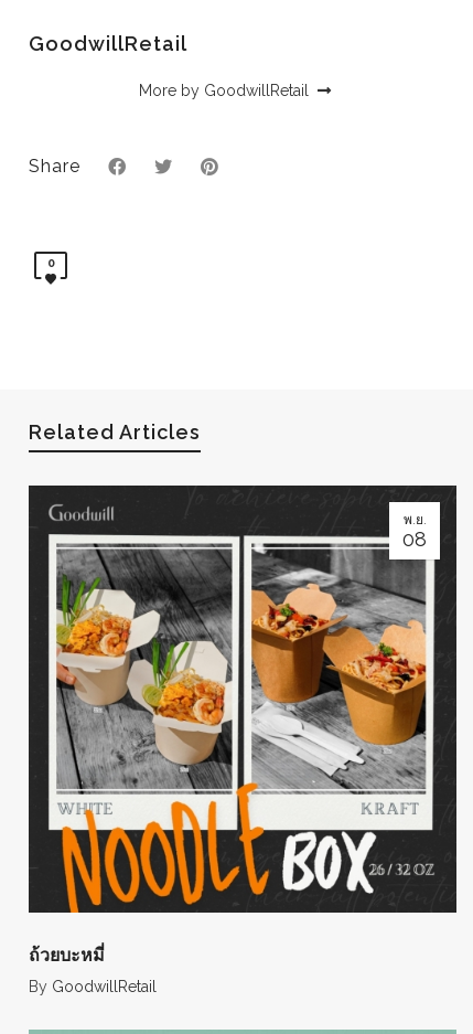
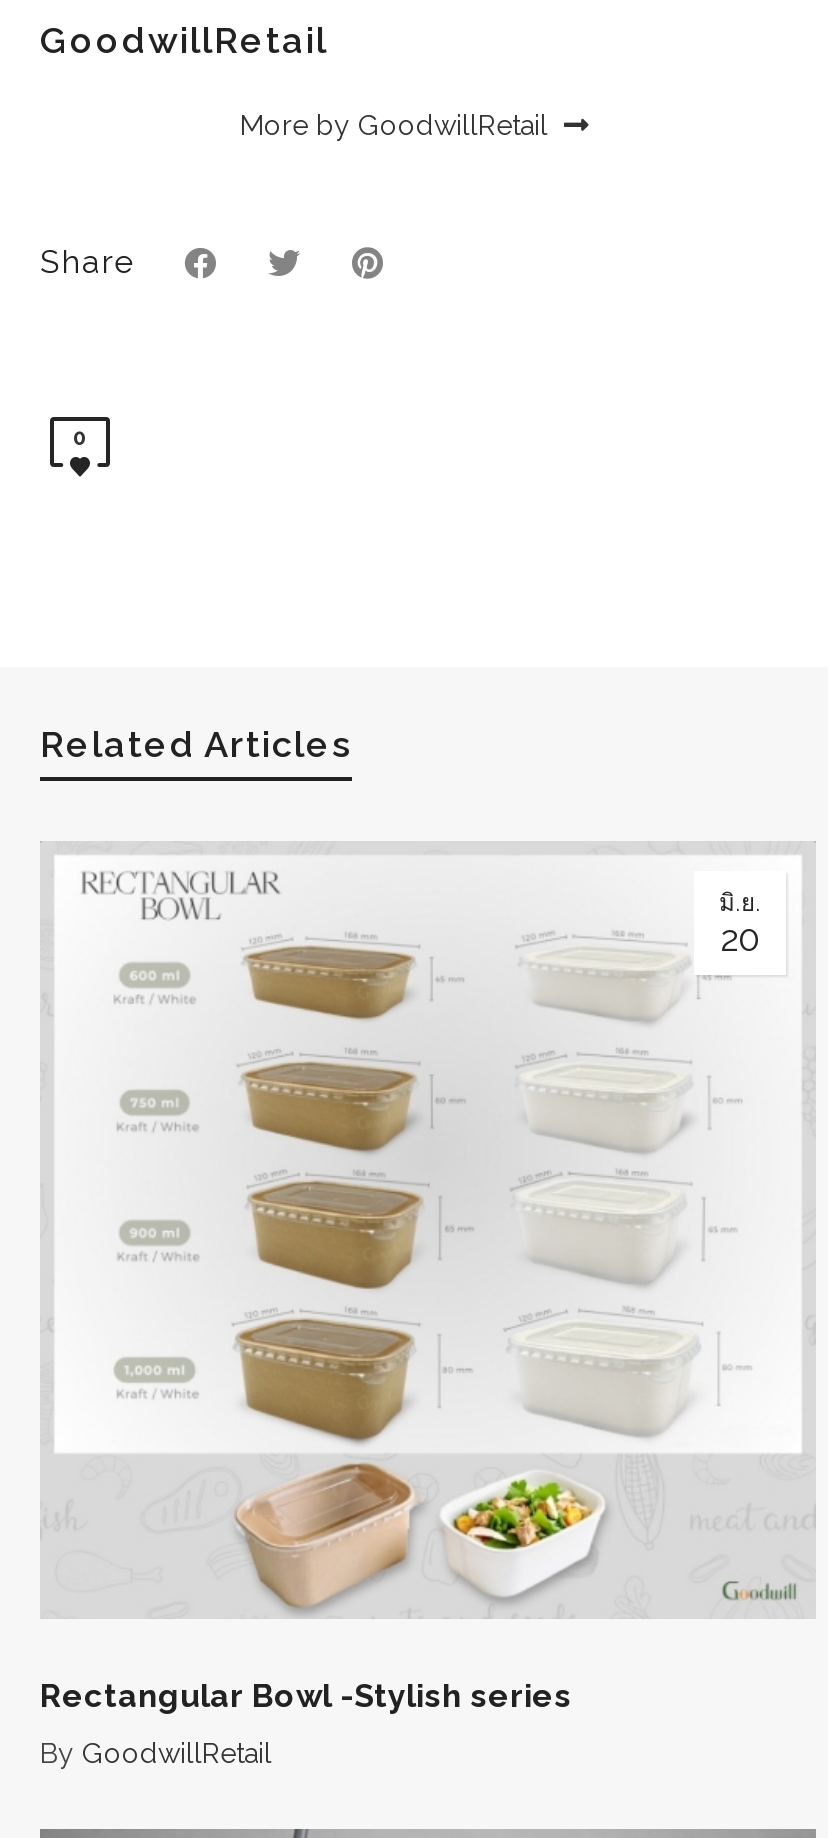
[28,484,458,914] [image] | พ.ย. | 08 -> [40,843,816,1617] [image] | มิ.ย. | 20
[29,945,105,966] ถ้วยบะหมี่ -> [40,1676,572,1714] Rectangular Bowl -Stylish series

